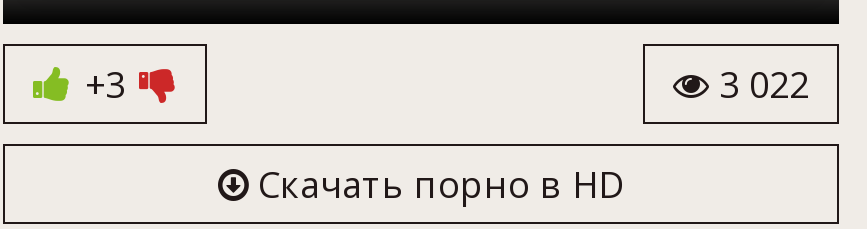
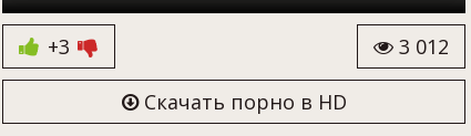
[709,60,809,108] 3 022 -> [393,33,449,60] 3 012

